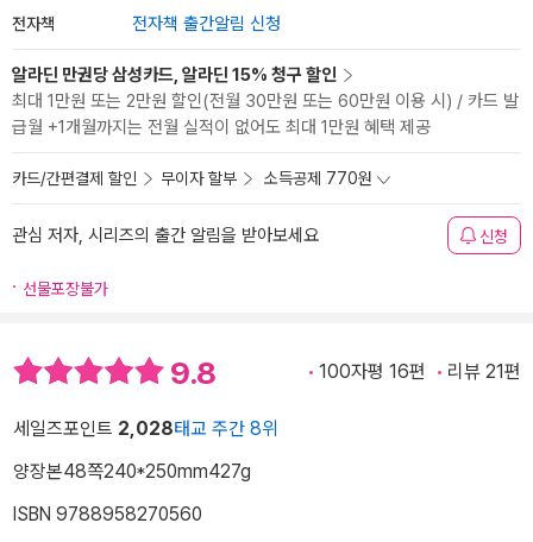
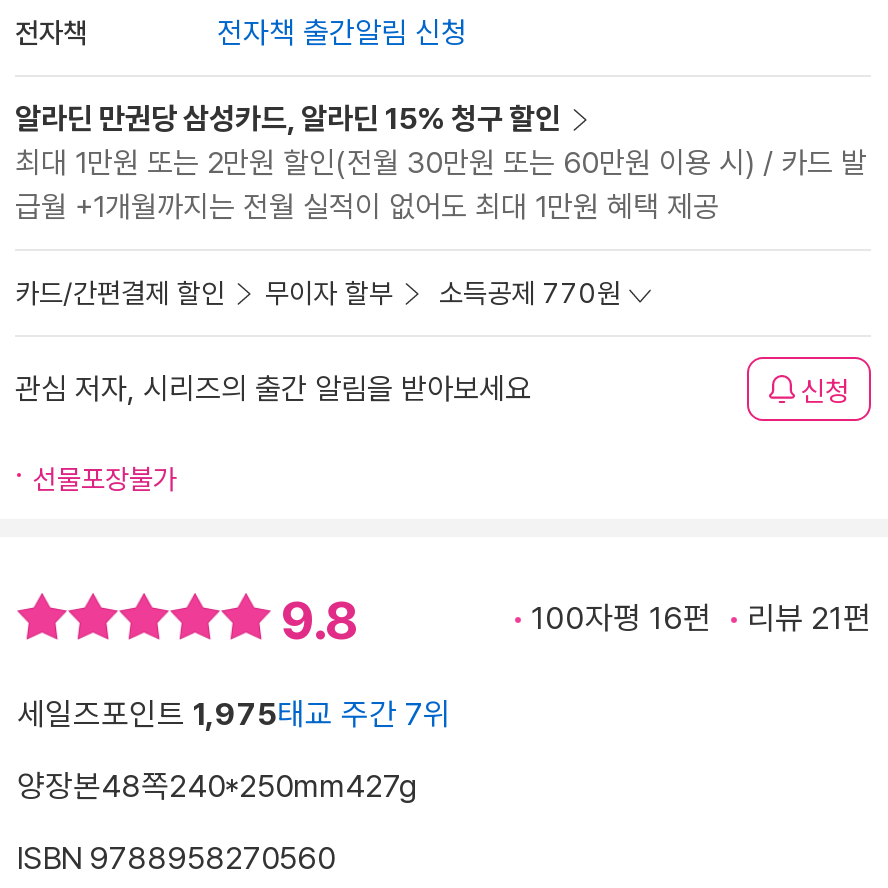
[13,418,278,440] 세일즈포인트 2,028태교 주간 8위 -> [17,696,451,734] 세일즈포인트 1,975태교 주간 7위

